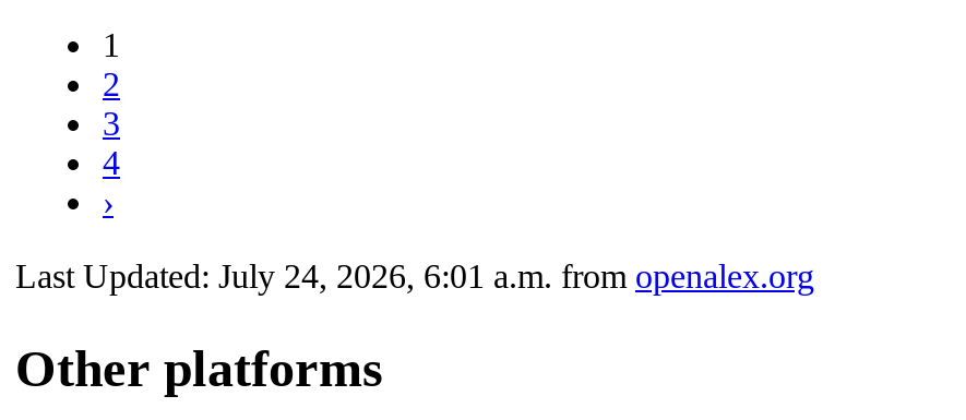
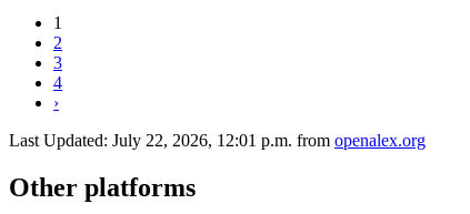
[15,257,814,295] Last Updated: July 24, 2026, 6:01 a.m. from openalex.org -> [9,131,426,150] Last Updated: July 22, 2026, 12:01 p.m. from openalex.org

